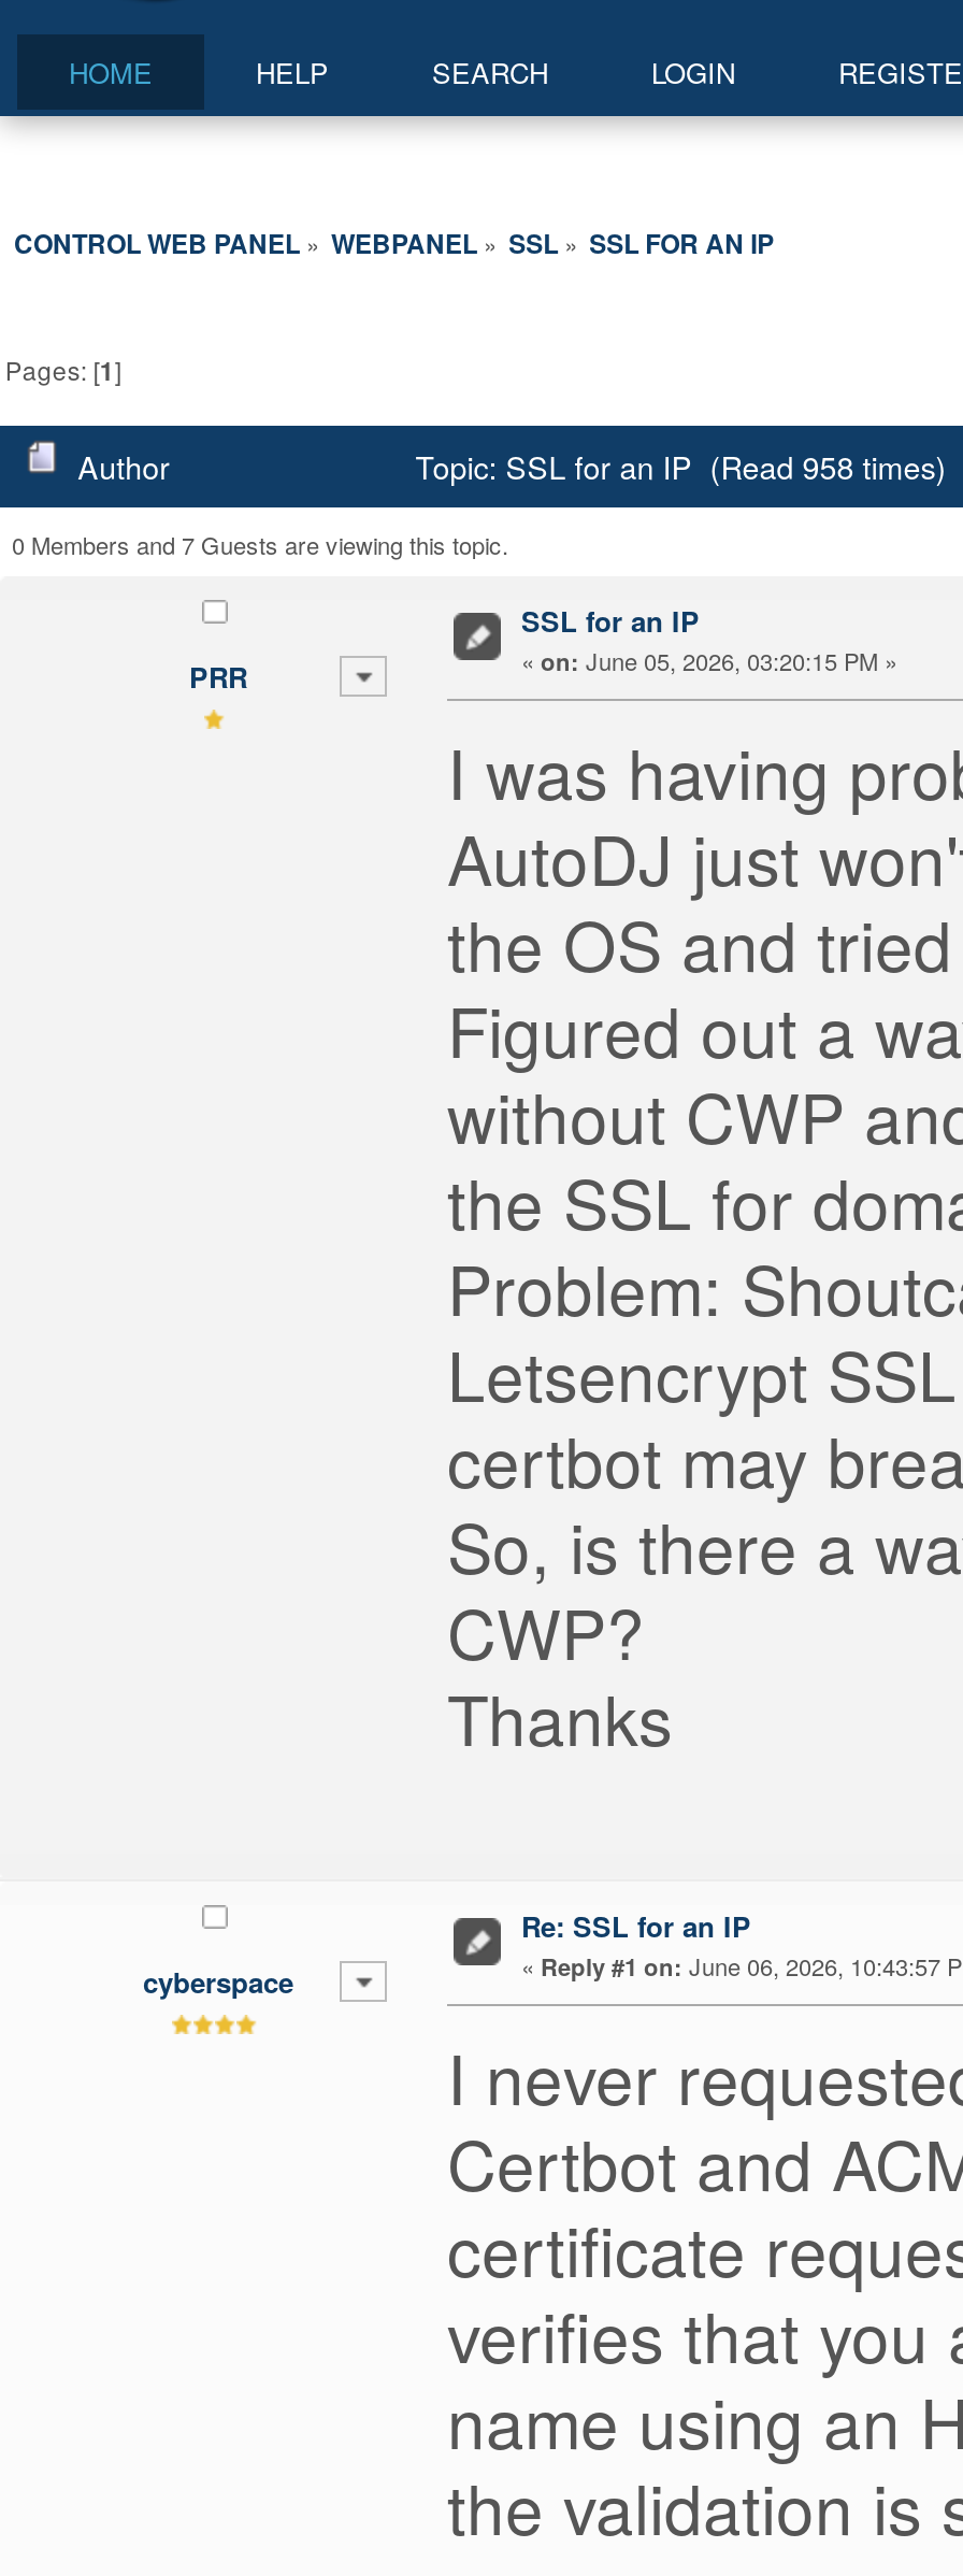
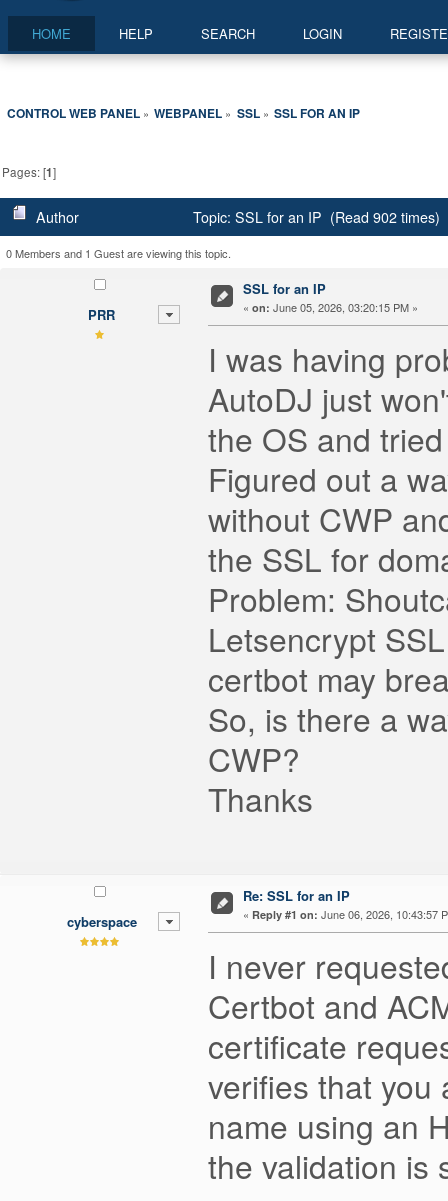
[407,446,946,489] Topic: SSL for an IP (Read 958 times) -> [189,207,440,227] Topic: SSL for an IP (Read 902 times)
[12,526,508,561] 0 Members and 7 Guests are viewing this topic. -> [5,245,230,261] 0 Members and 1 Guest are viewing this topic.

